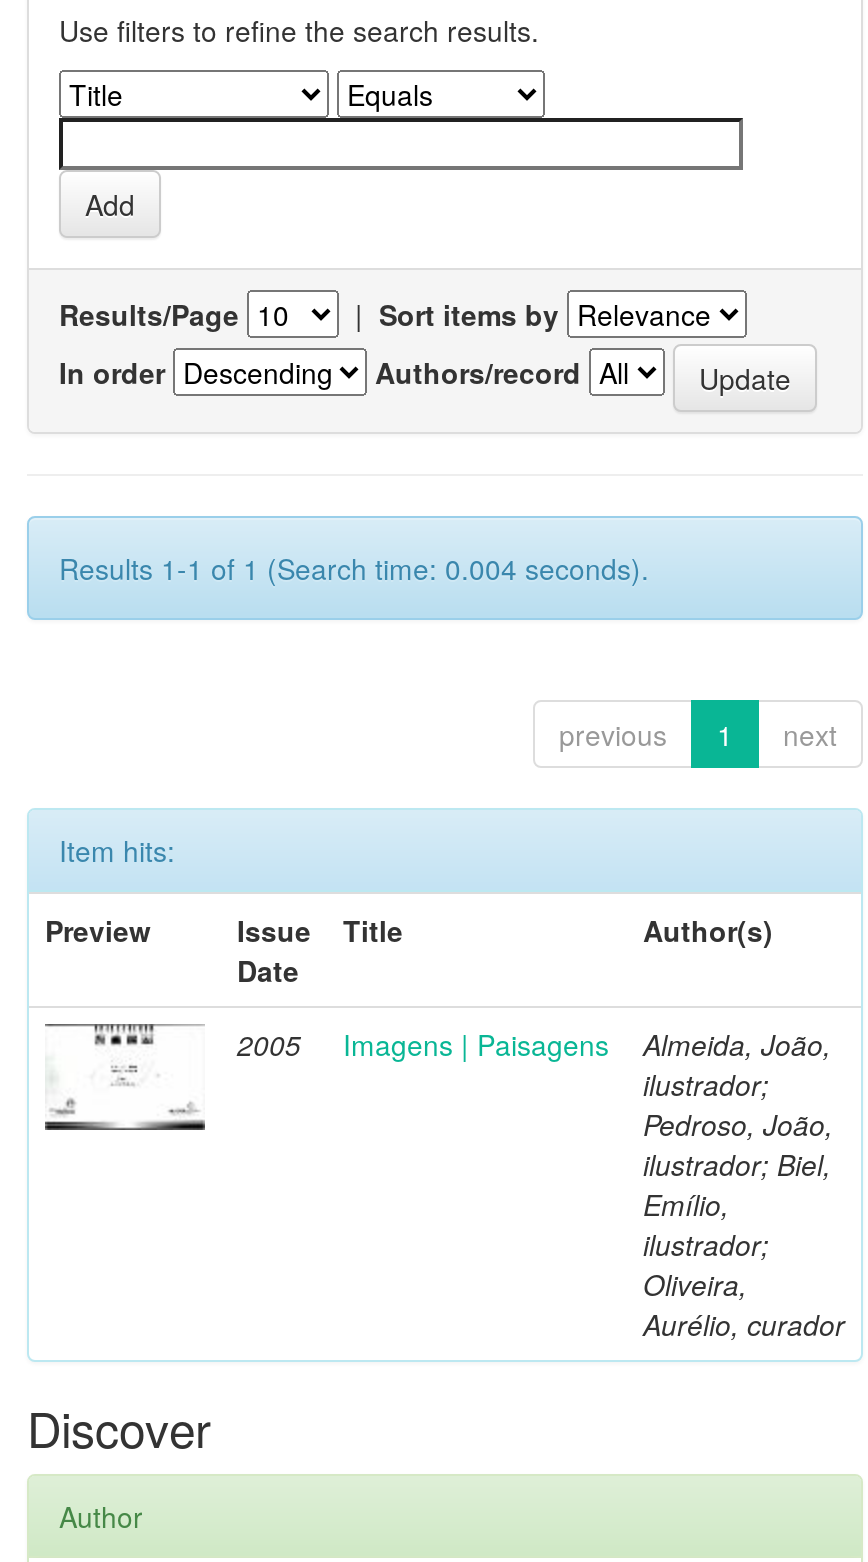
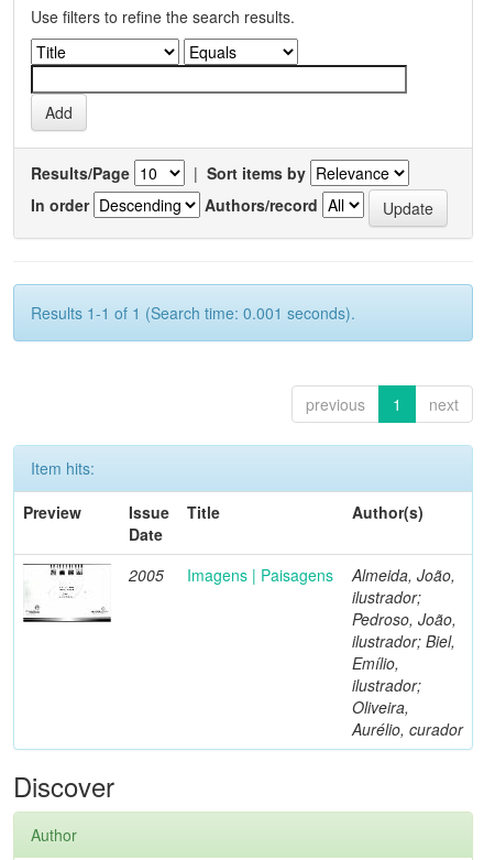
[59,547,649,587] Results 1-1 of 1 (Search time: 0.004 seconds). -> [31,301,355,323] Results 1-1 of 1 (Search time: 0.001 seconds).

